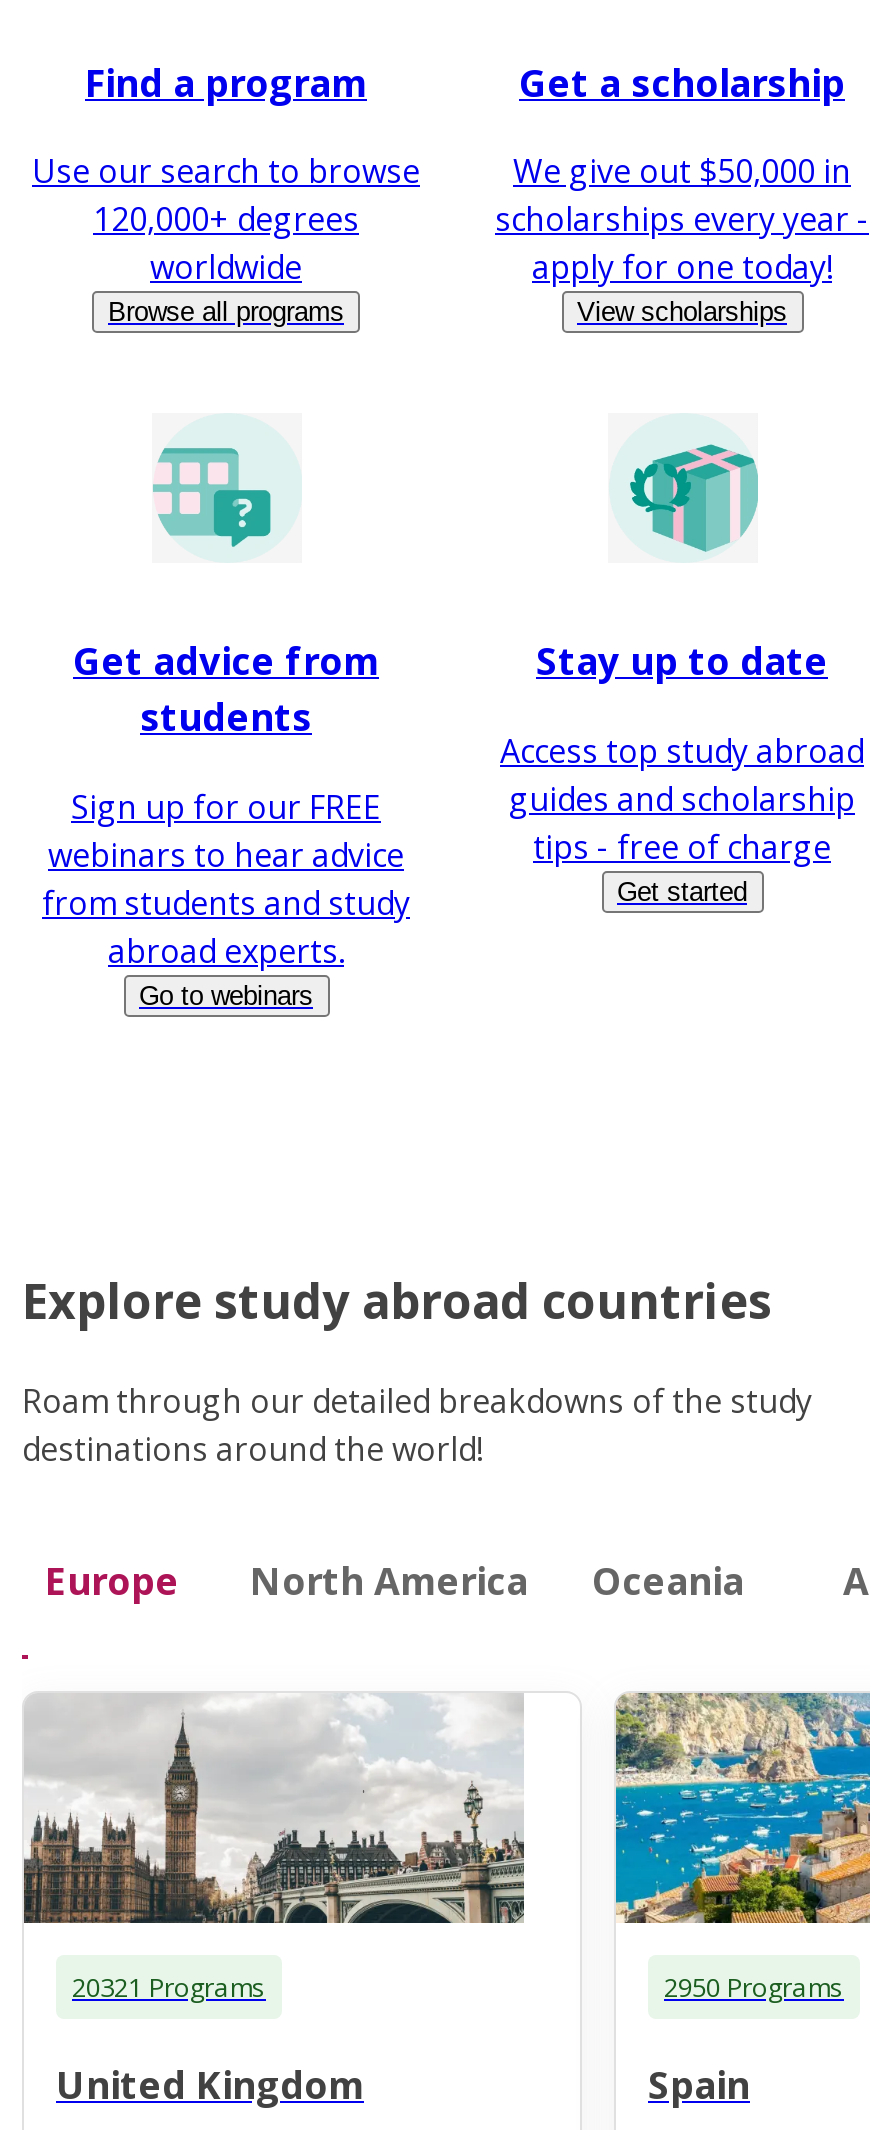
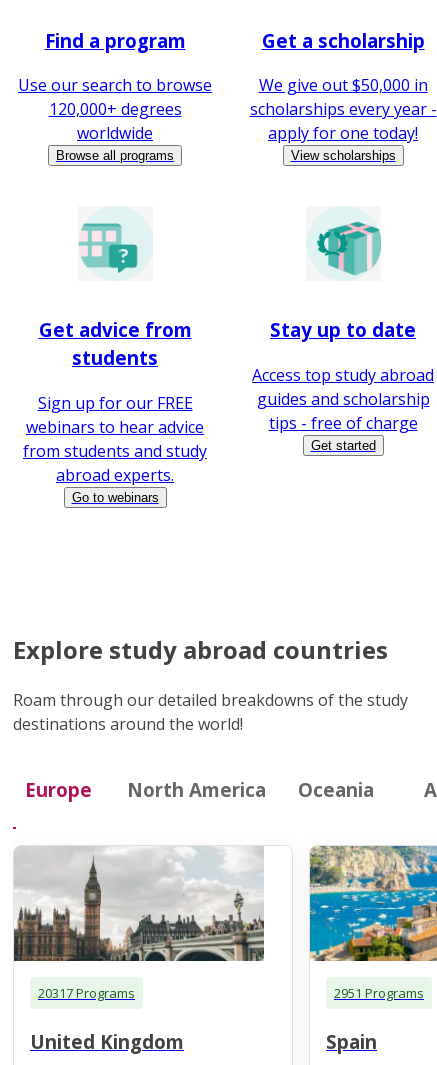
[72,1968,266,2004] 20321 Programs -> [38,984,135,1002] 20317 Programs
[664,1968,844,2004] 2950 Programs -> [334,984,424,1002] 2951 Programs

